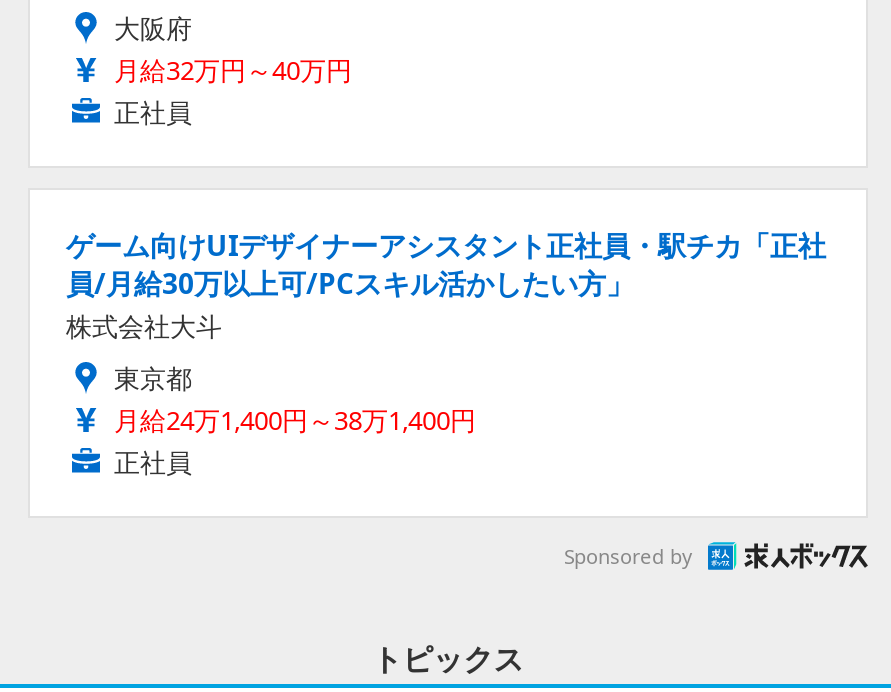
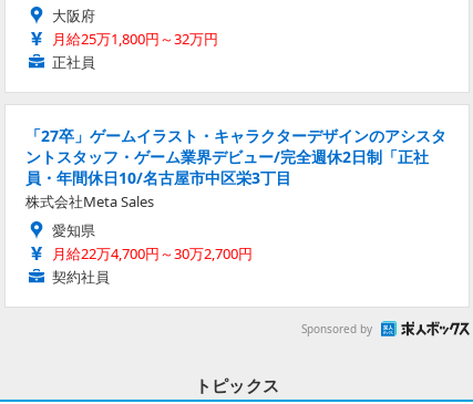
[114,51,352,87] 月給32万円～40万円 -> [52,28,218,48] 月給25万1,800円～32万円
[66,225,826,479] ゲーム向けUIデザイナーアシスタント正社員・駅チカ「正社 | 員/月給30万以上可/PCスキル活かしたい方」 | 株式会社大斗 | 東京都 | 月給24万1,400円～38万1,400円 | 正社員 -> [25,125,446,286] 「27卒」ゲームイラスト・キャラクターデザインのアシスタ | ントスタッフ・ゲーム業界デビュー/完全週休2日制「正社 | 員・年間休日10/名古屋市中区栄3丁目 | 株式会社Meta Sales | 愛知県 | 月給22万4,700円～30万2,700円 | 契約社員

